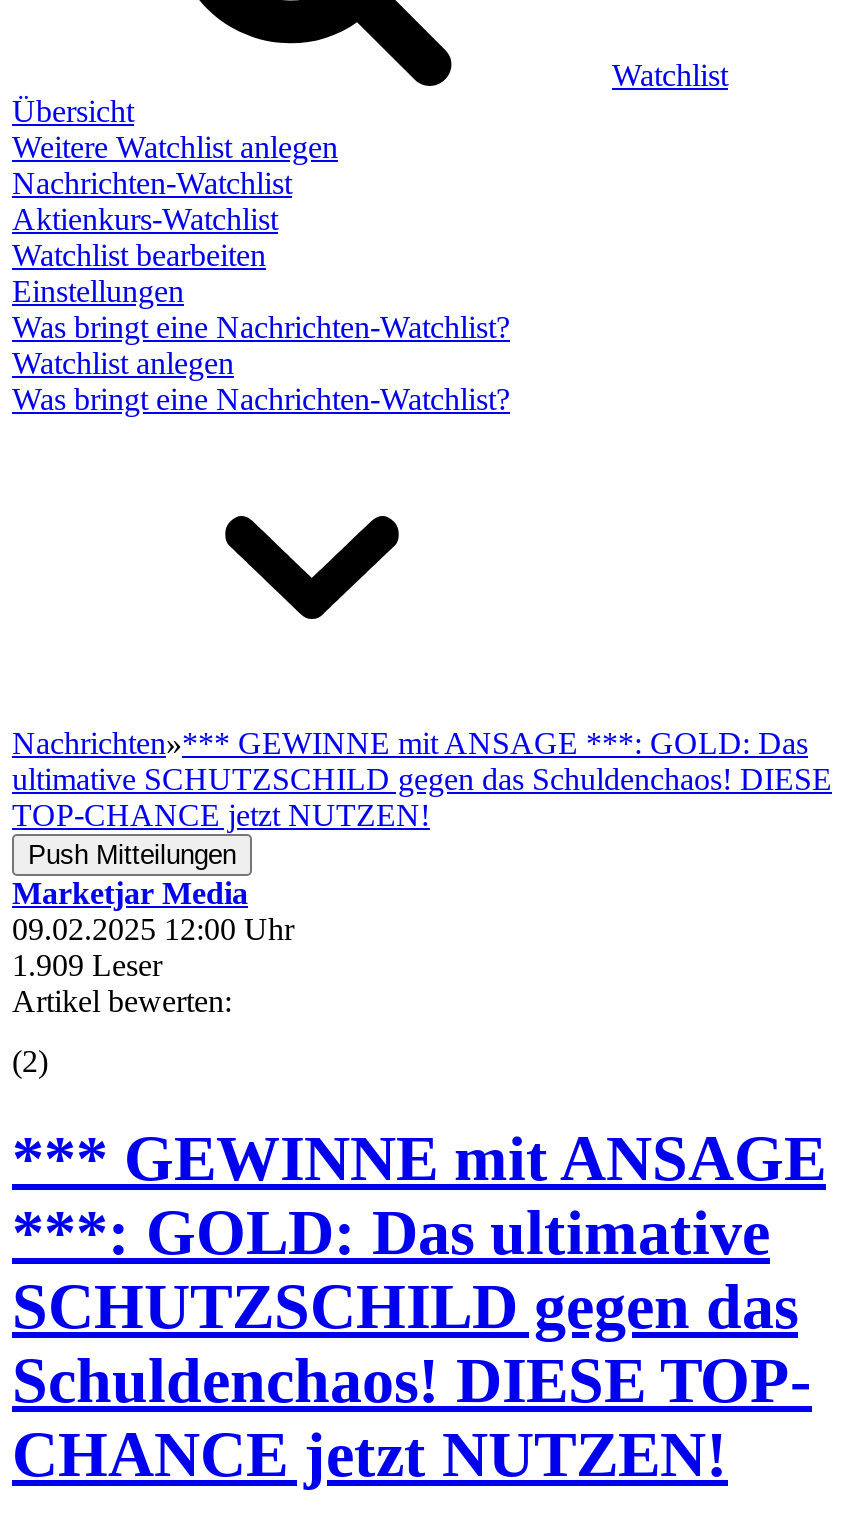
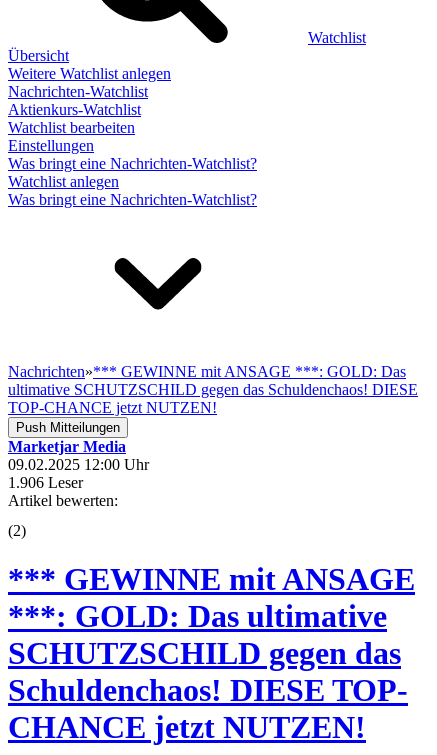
[12,948,162,982] 1.909 Leser -> [8,474,83,491] 1.906 Leser

